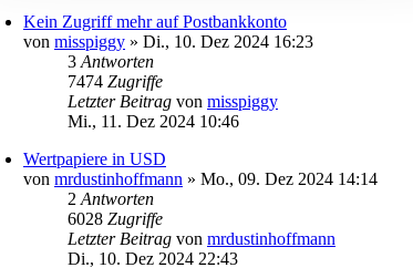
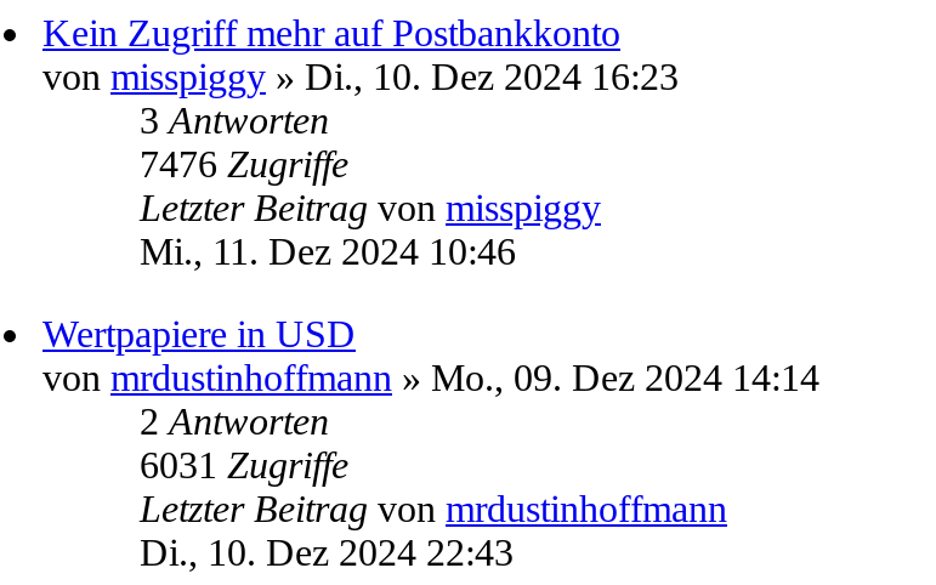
[68,72,163,91] 7474 Zugriffe -> [140,143,348,184] 7476 Zugriffe
[68,209,163,228] 6028 Zugriffe -> [140,444,348,485] 6031 Zugriffe

